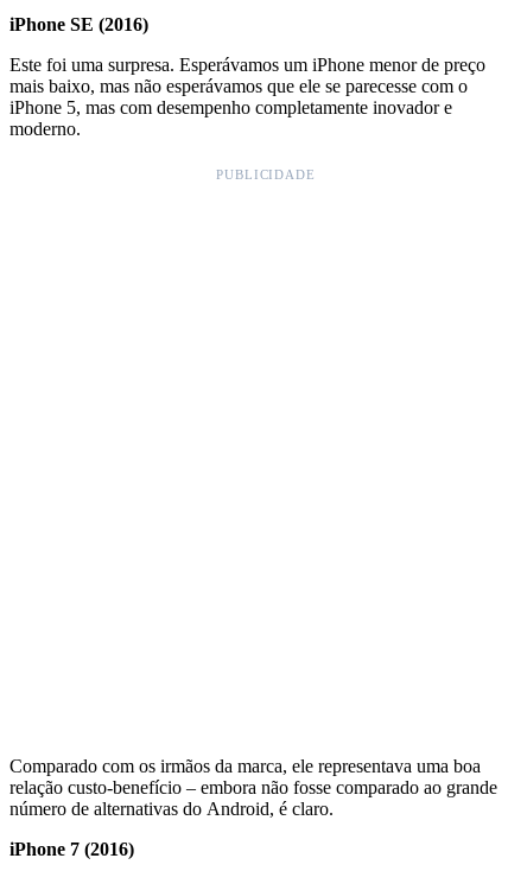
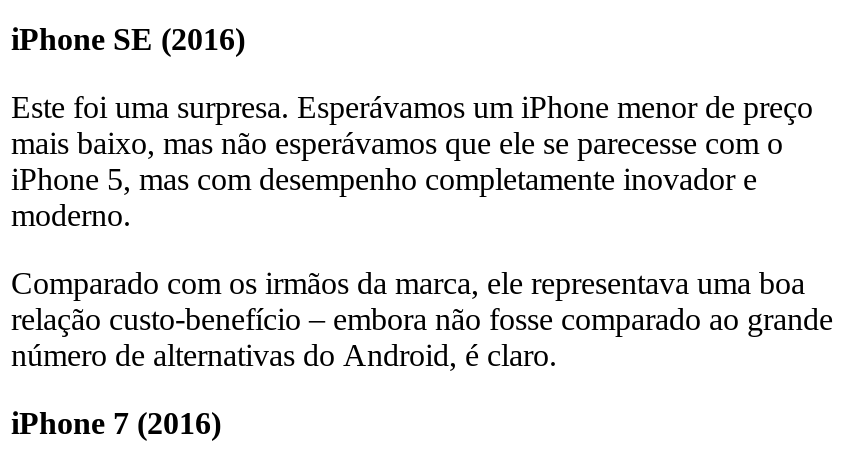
[216,168,315,182] PUBLICIDADE -> none

